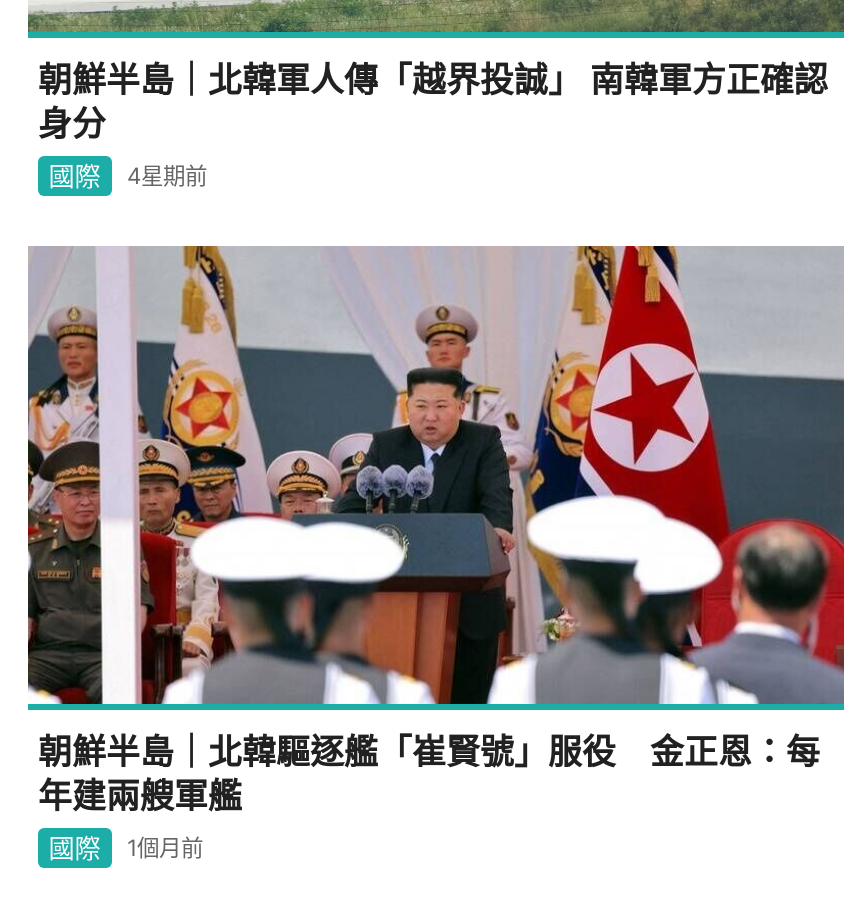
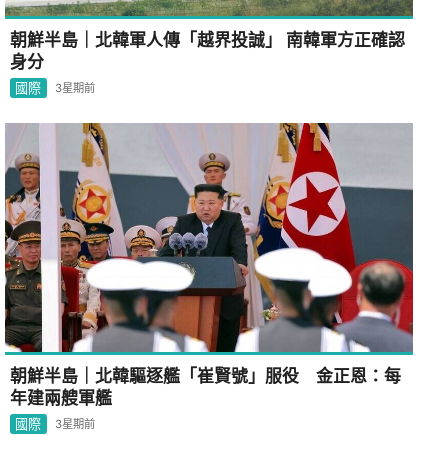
[48,159,207,191] 國際 4星期前 -> [15,80,94,96] 國際 3星期前
[48,832,203,864] 國際 1個月前 -> [15,416,94,432] 國際 3星期前

